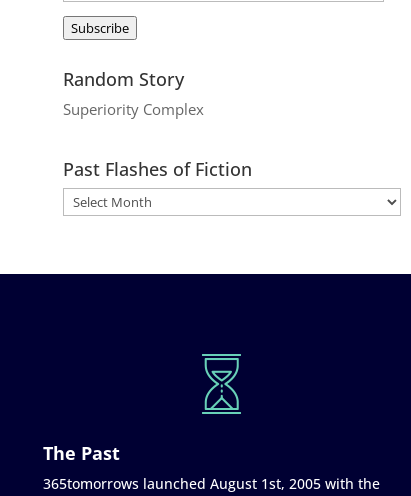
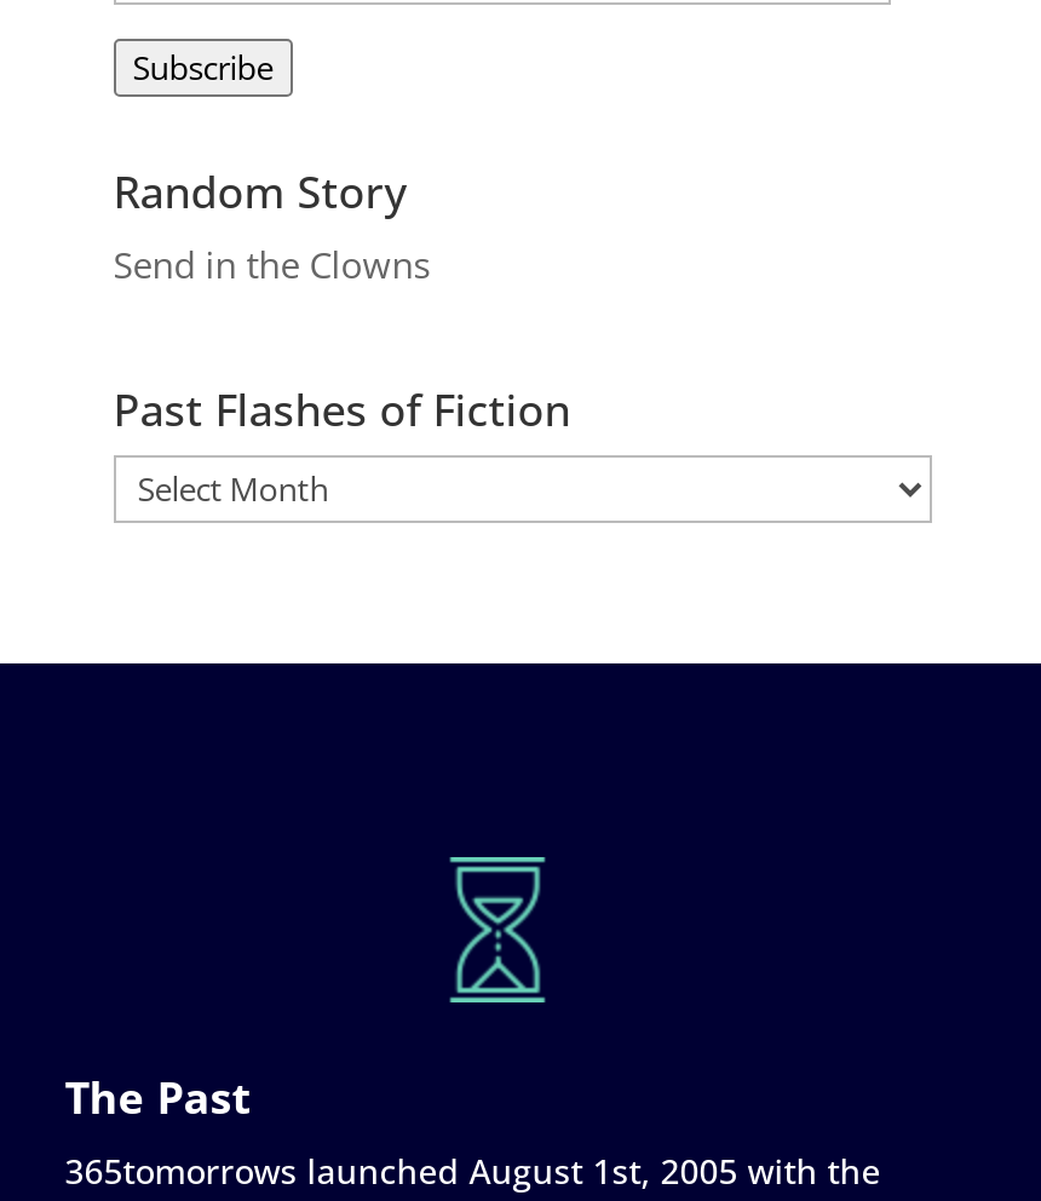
[63,99,204,119] Superiority Complex -> [113,239,430,287] Send in the Clowns

